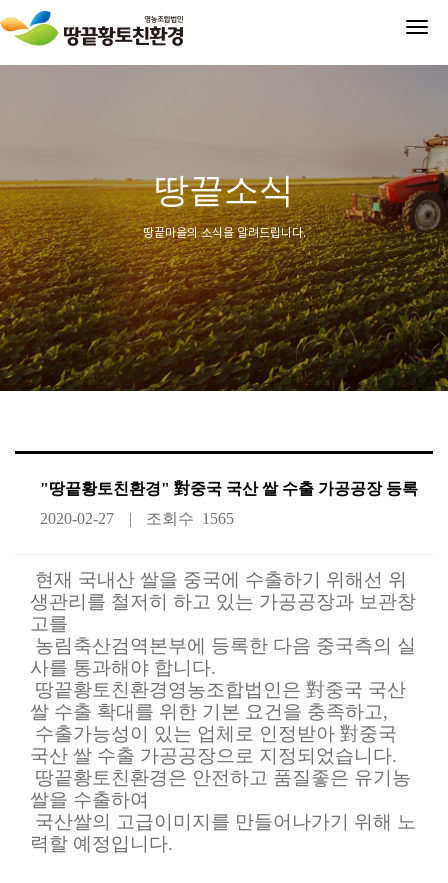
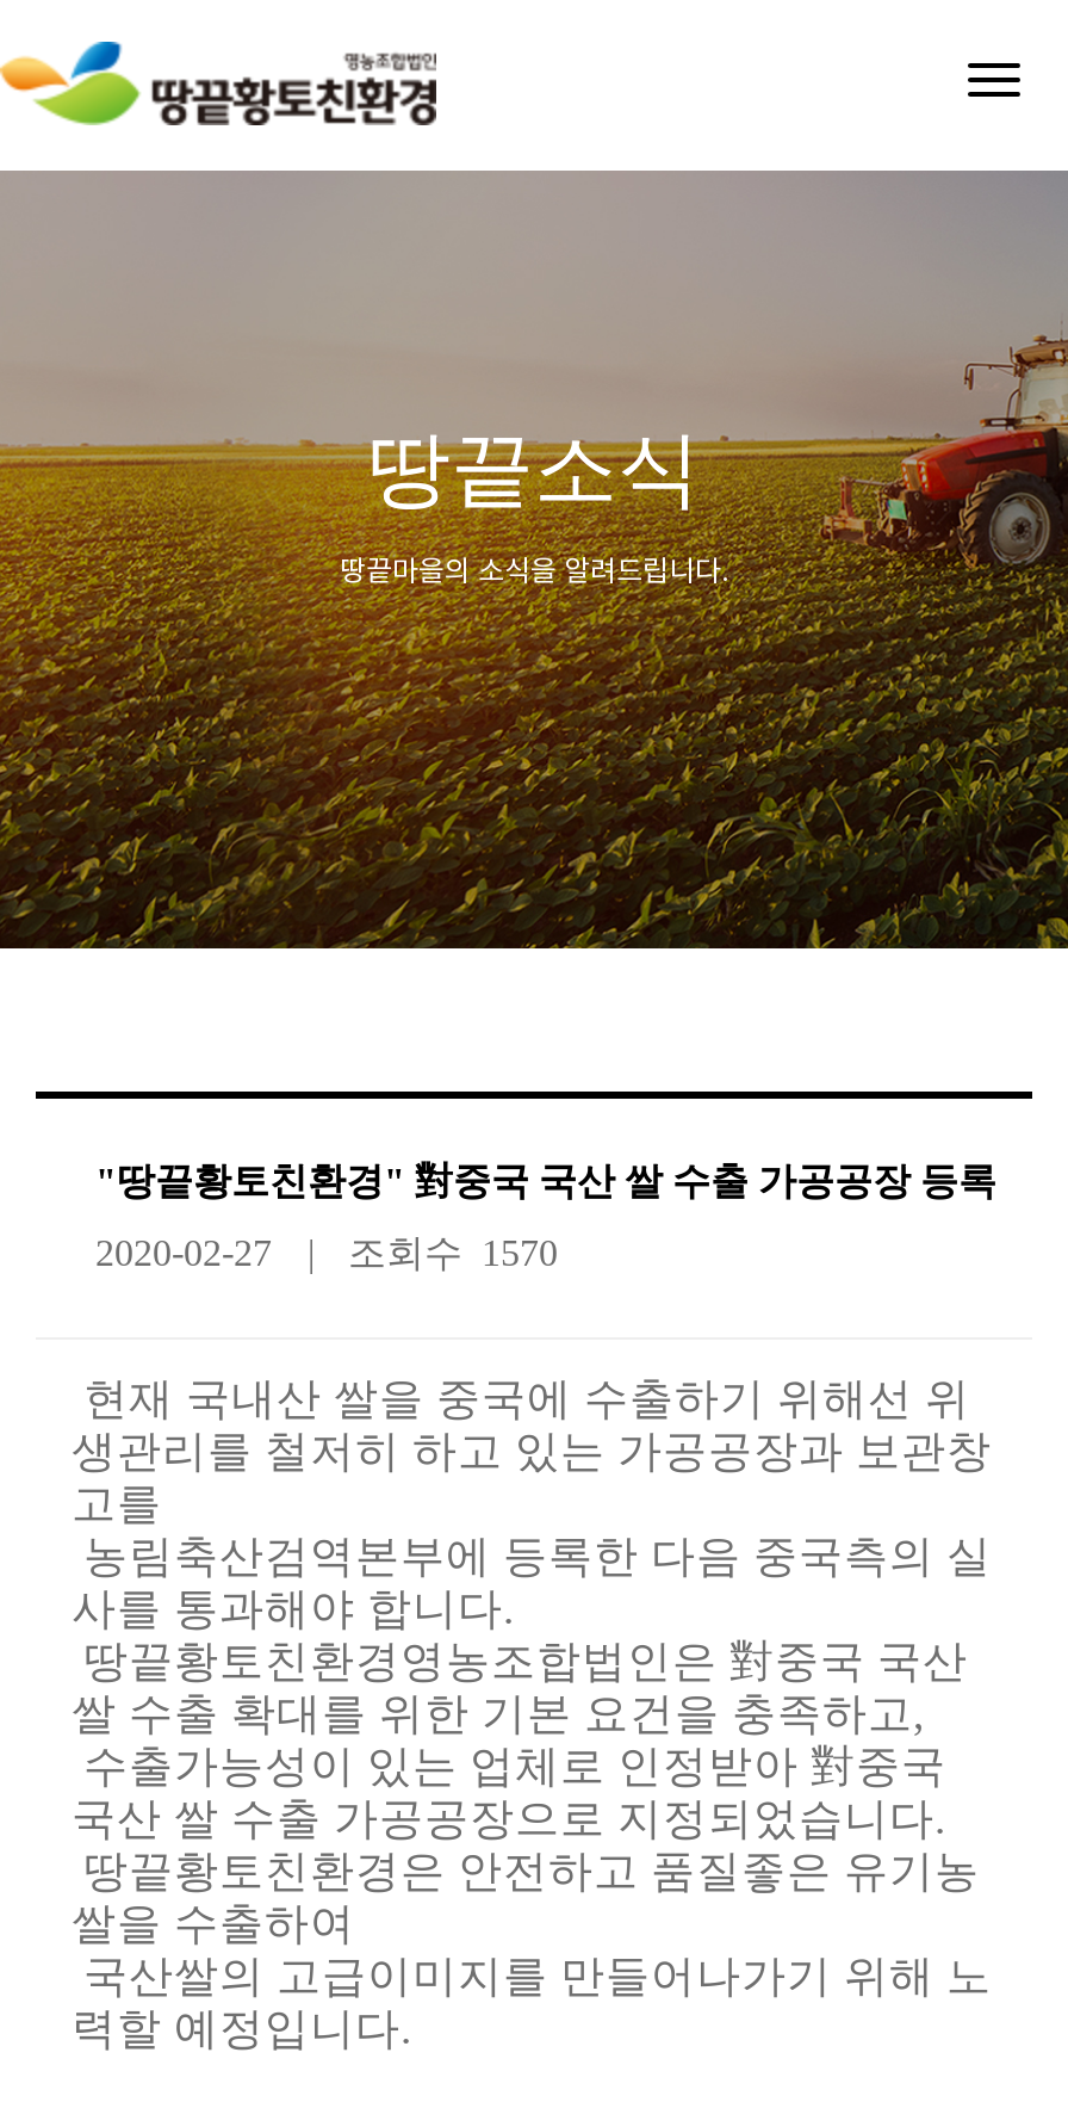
[40,510,234,527] 2020-02-27 조회수 1565 -> [95,1232,558,1273] 2020-02-27 조회수 1570

